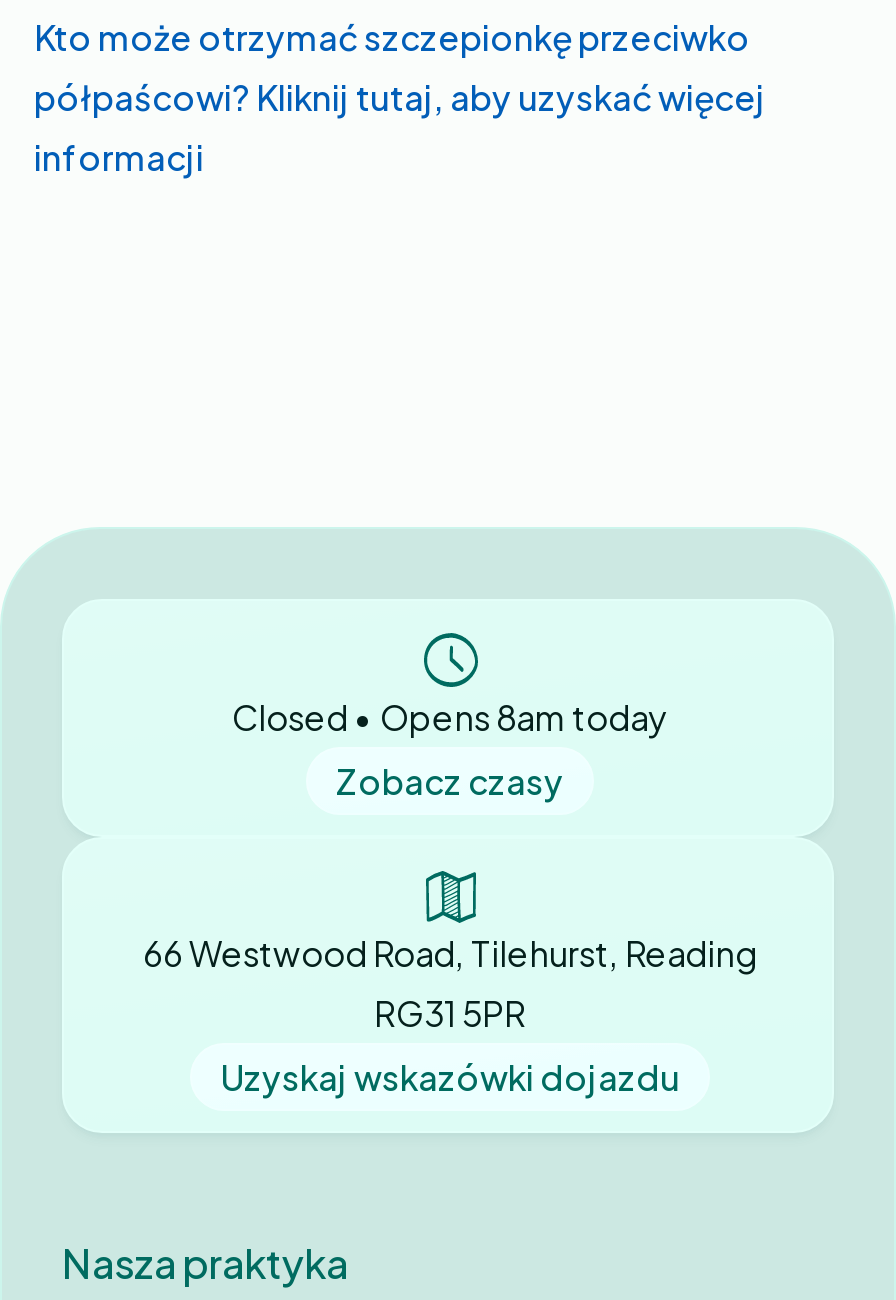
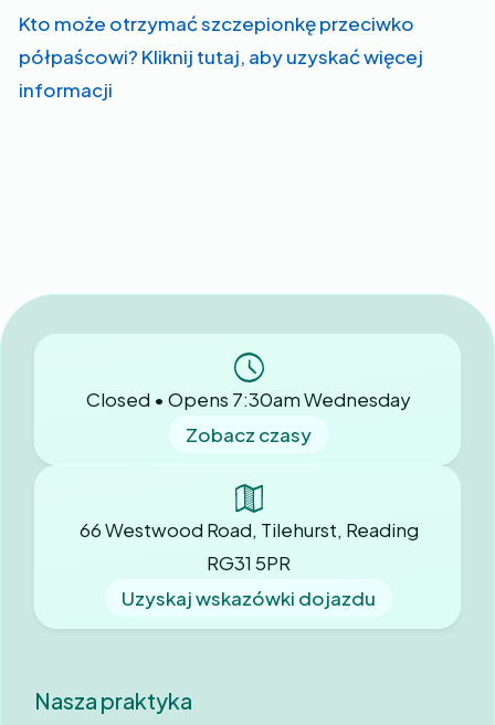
[232,696,668,740] Closed • Opens 8am today -> [86,387,411,412] Closed • Opens 7:30am Wednesday

